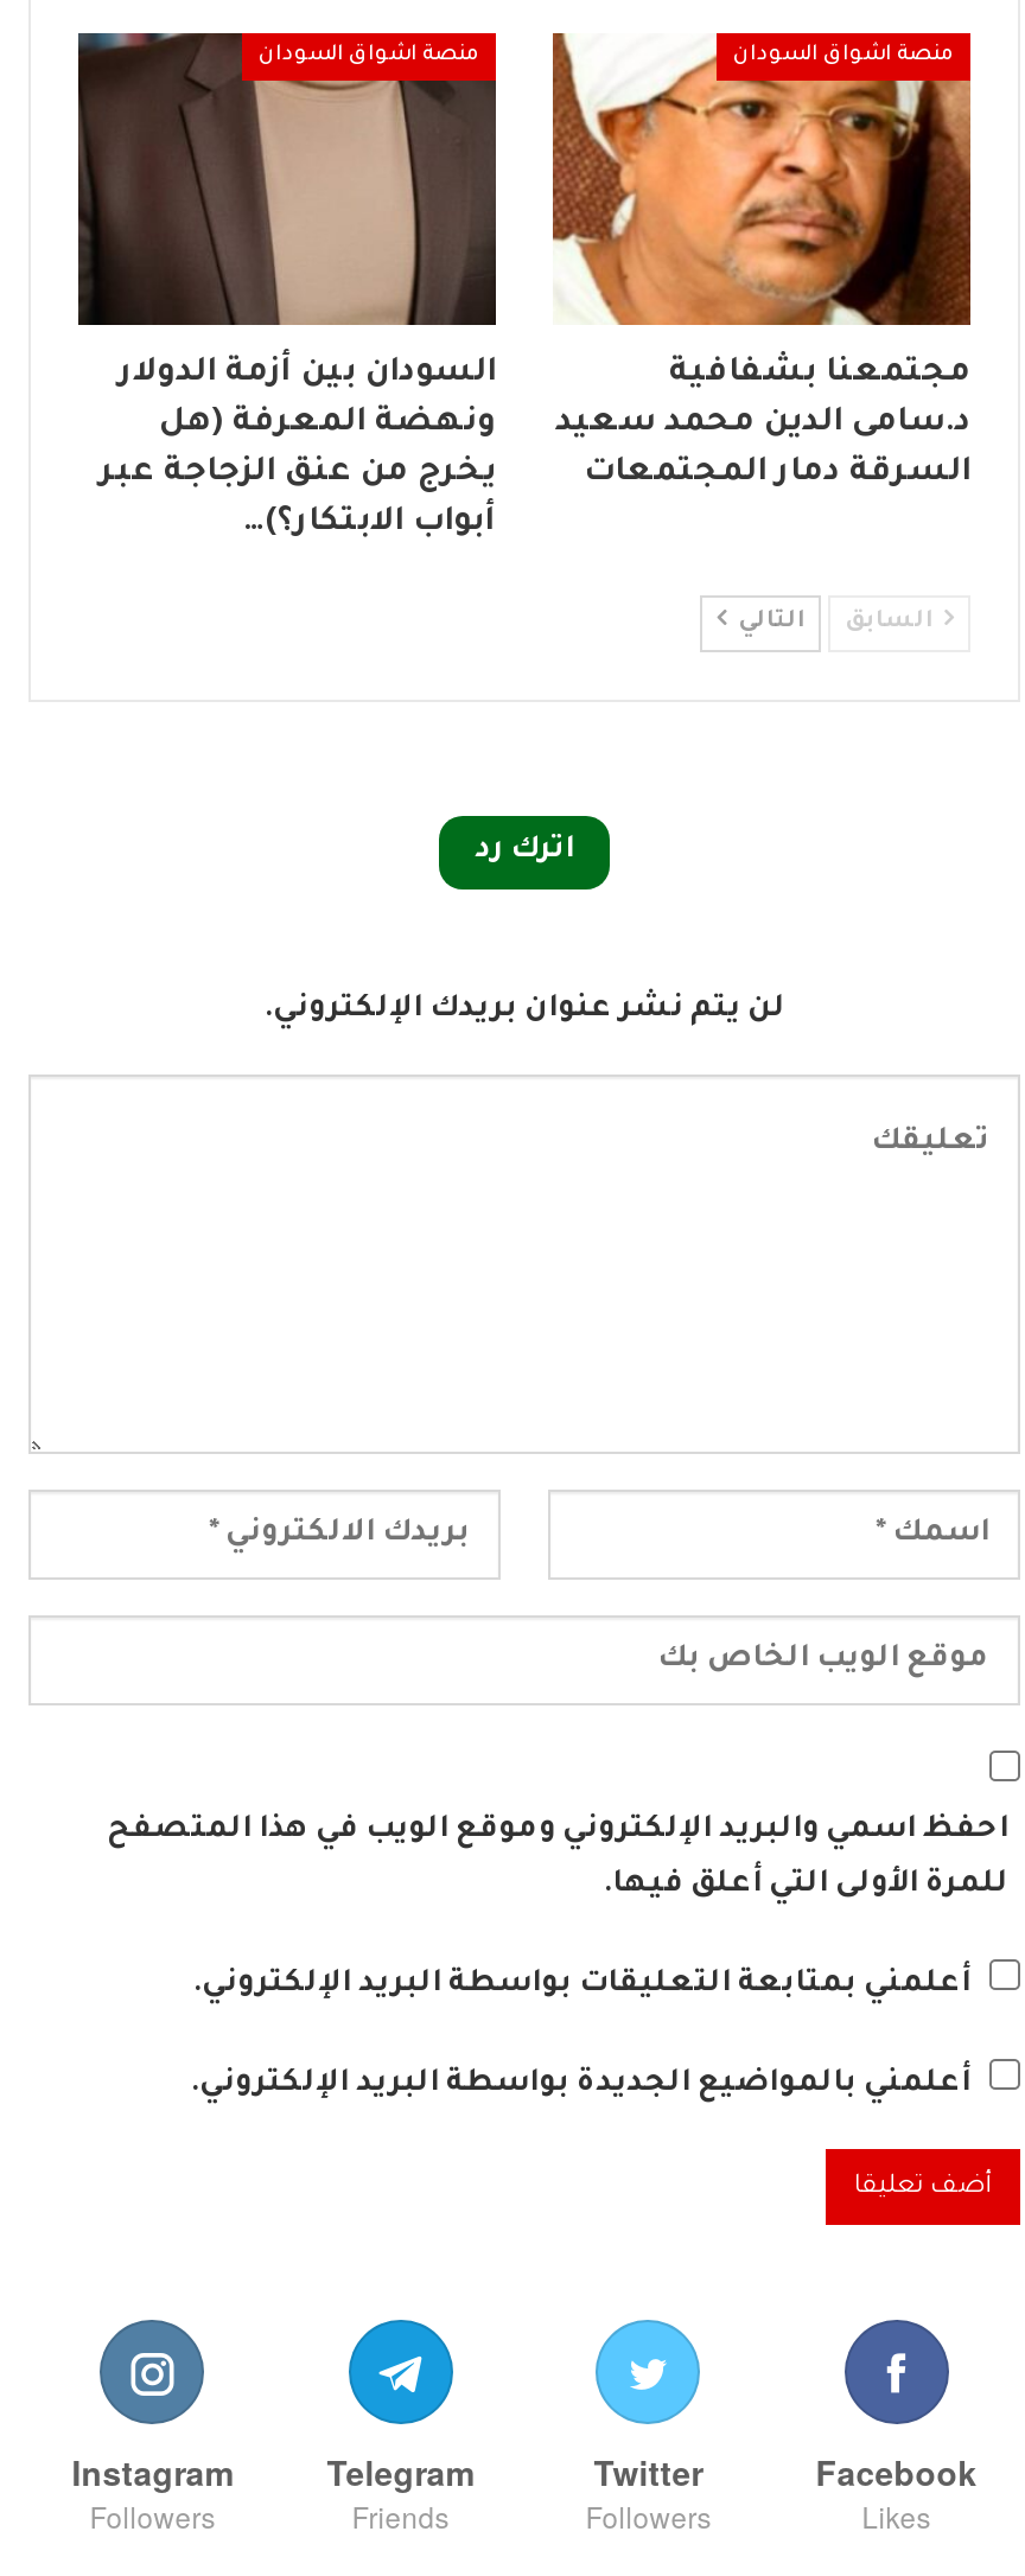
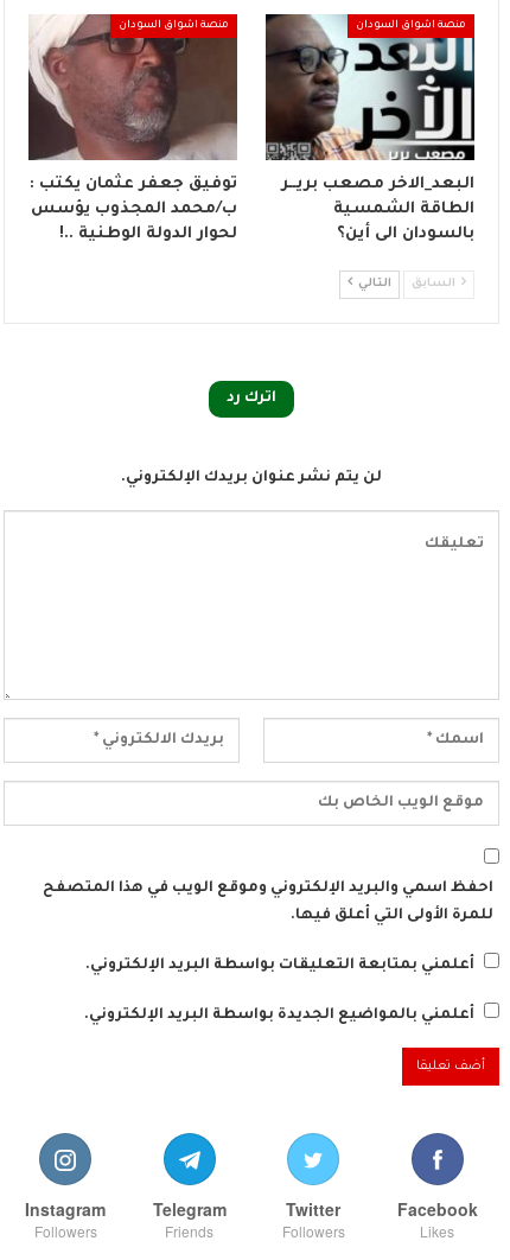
[76,31,496,541] [image] | السودان بين أزمة الدولار | ونهضة المعرفة (هل | يخرج من عنق الزجاجة عبر | أبواب الابتكار؟)… -> [28,14,237,243] [image] | توفيق جعفر عثمان يكتب : | ب/محمد المجذوب يؤسس | لحوار الدولة الوطنية ..!
[550,31,973,491] [image] | مجتمعنا بشفافية | د.سامى الدين محمد سعيد | السرقة دمار المجتمعات -> [264,13,476,243] [image] | البعد_الاخر مصعب بريــر | الطاقة الشمسية | بالسودان الى أين؟

